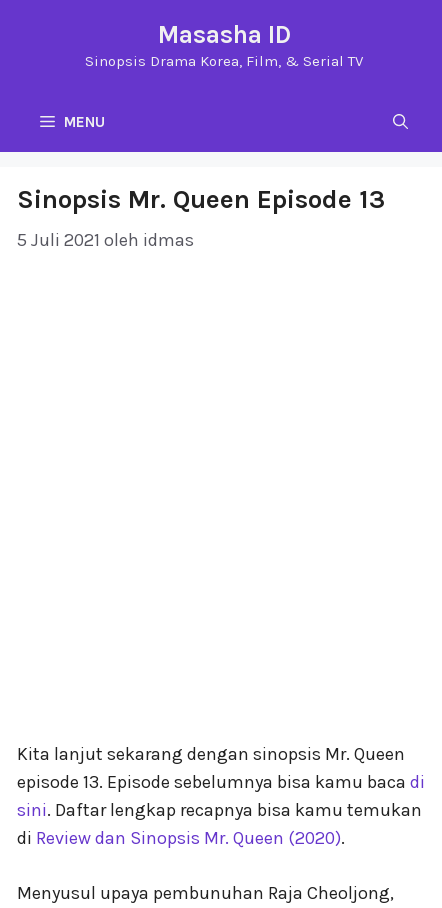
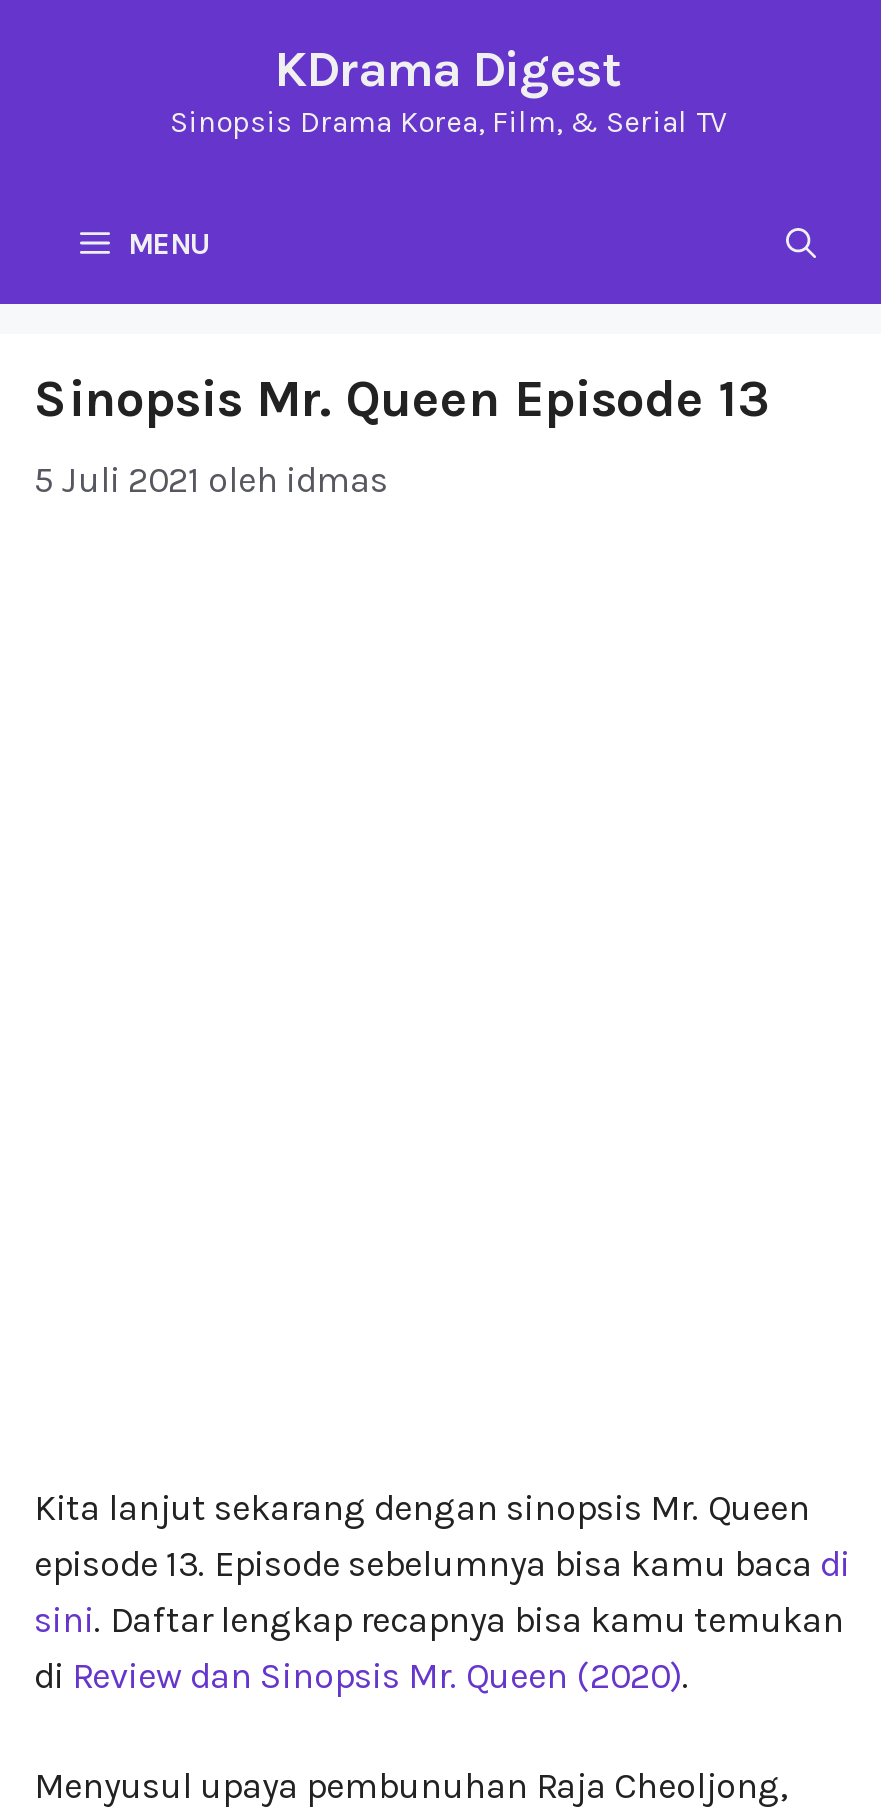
[157,20,290,49] Masasha ID -> [274,40,622,98] KDrama Digest

